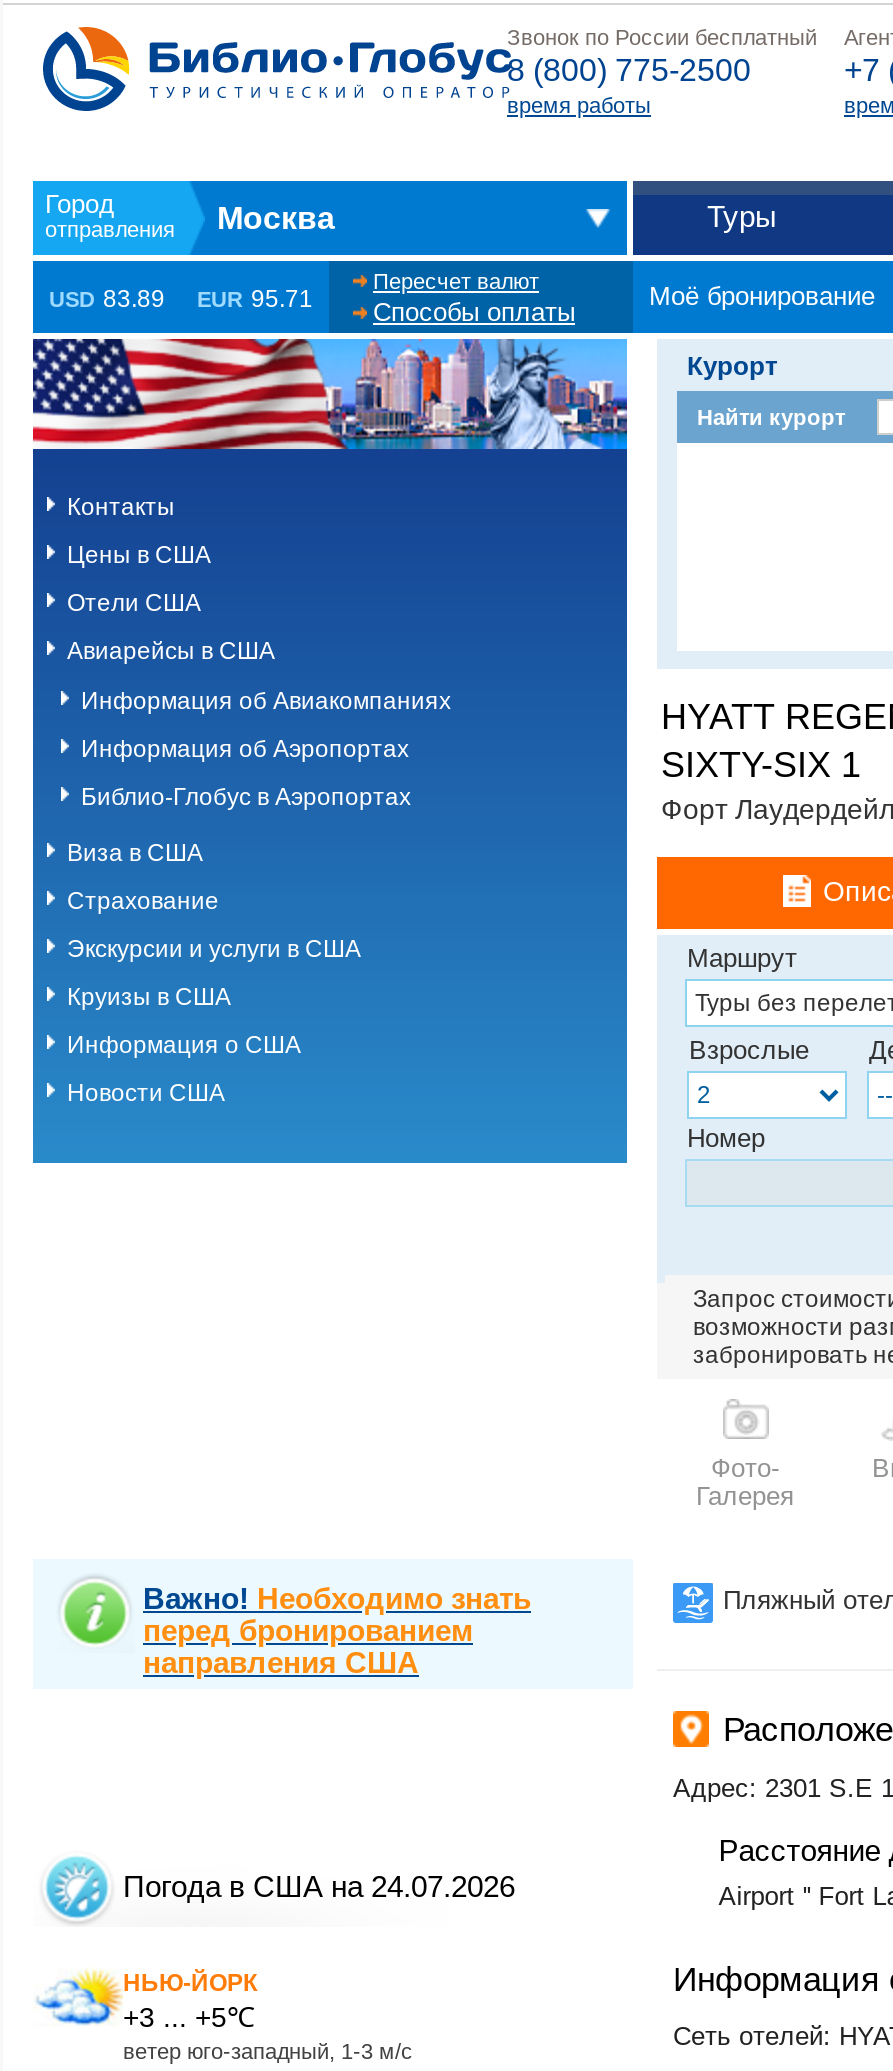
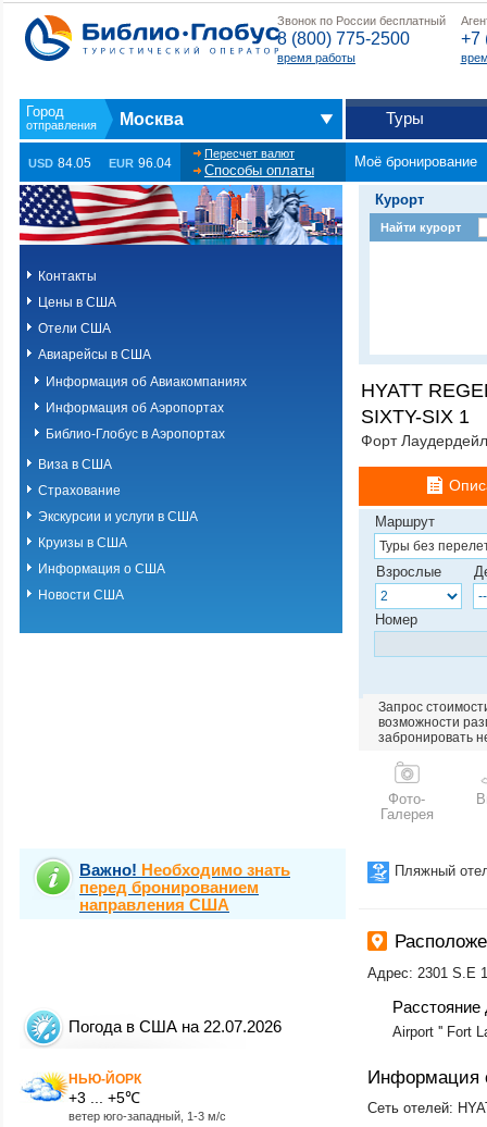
[49,285,165,313] USD 83.89 -> [28,156,91,171] USD 84.05
[197,285,313,313] EUR 95.71 -> [109,156,172,171] EUR 96.04
[123,1869,515,1903] Погода в США на 24.07.2026 -> [68,1017,282,1036] Погода в США на 22.07.2026

